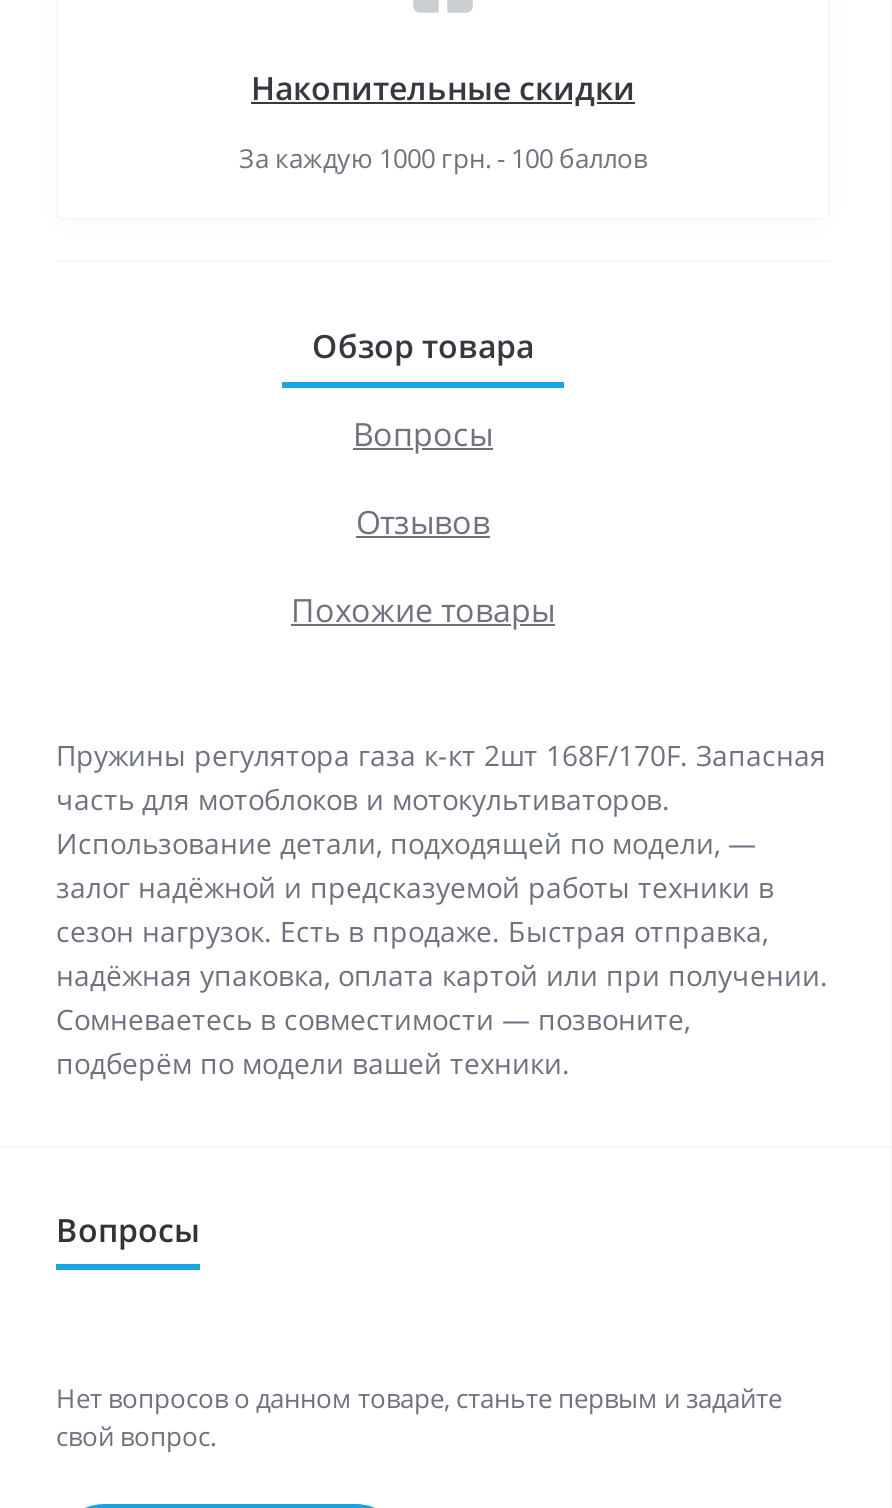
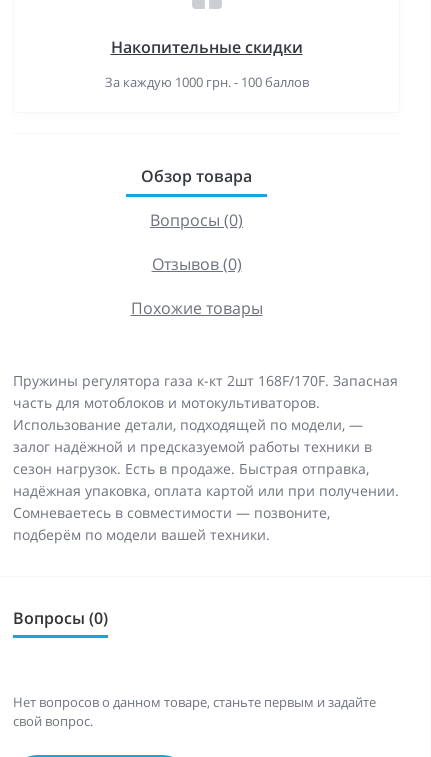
[353,413,493,457] Вопросы -> [150,209,243,231] Вопросы (0)
[356,501,490,545] Отзывов -> [151,253,241,275] Отзывов (0)
[56,1209,200,1253] Вопросы -> [13,607,108,629] Вопросы (0)

